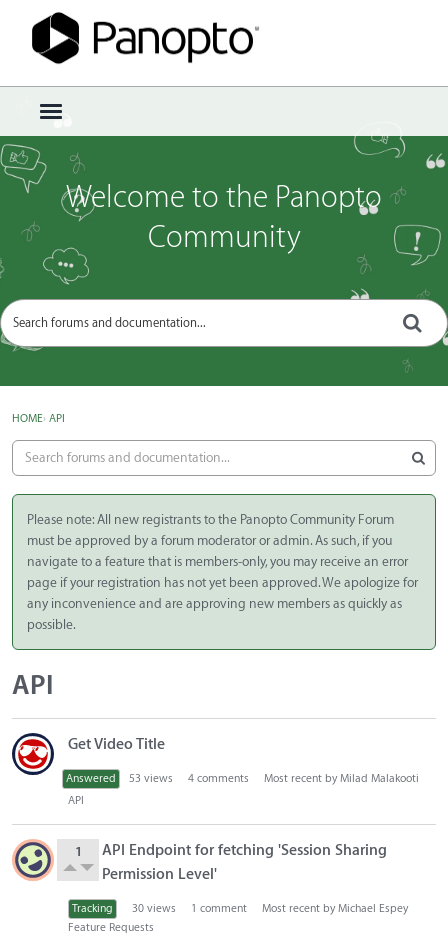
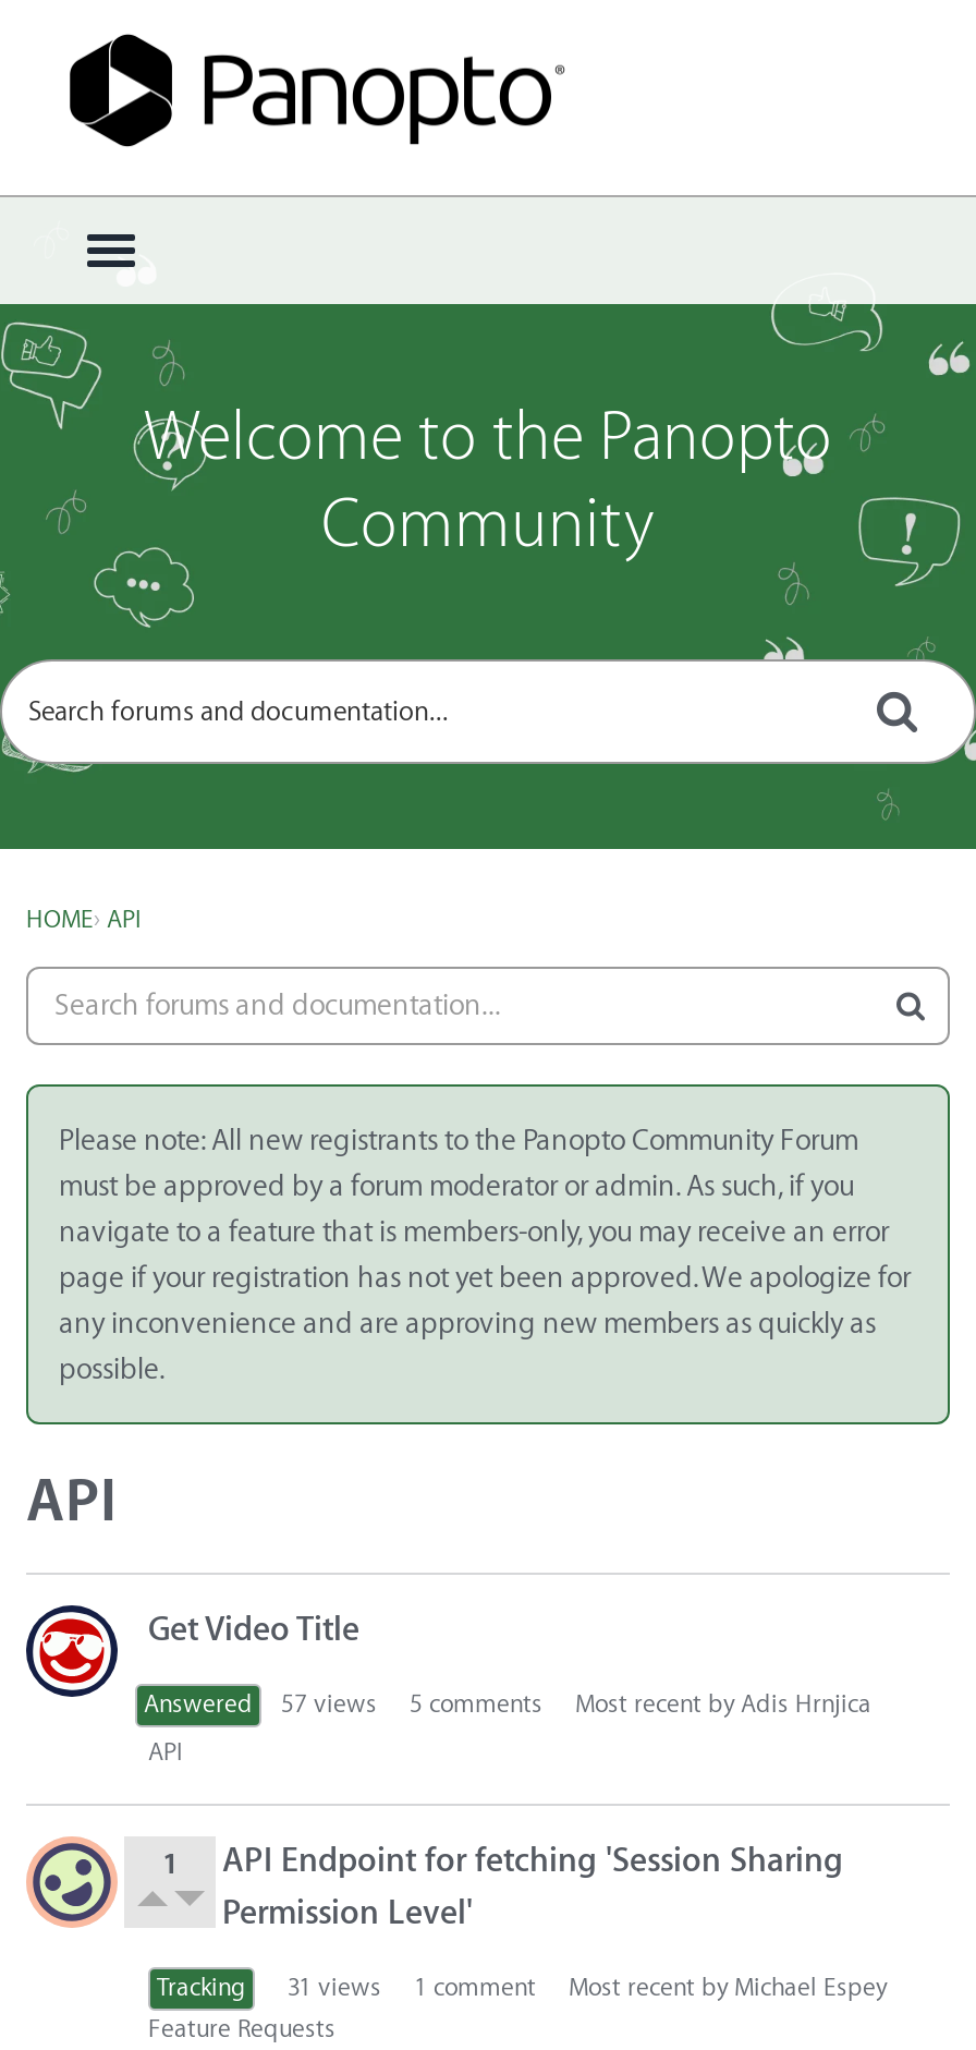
[129,772,173,785] 53 views -> [281,1690,377,1718] 57 views
[188,772,249,785] 4 comments -> [410,1690,542,1718] 5 comments
[264,772,419,785] Most recent by Milad Malakooti -> [575,1690,871,1718] Most recent by Adis Hrnjica
[72,902,408,915] Tracking 30 views 1 comment Most recent by Michael Espey -> [157,1973,887,2002] Tracking 31 views 1 comment Most recent by Michael Espey

